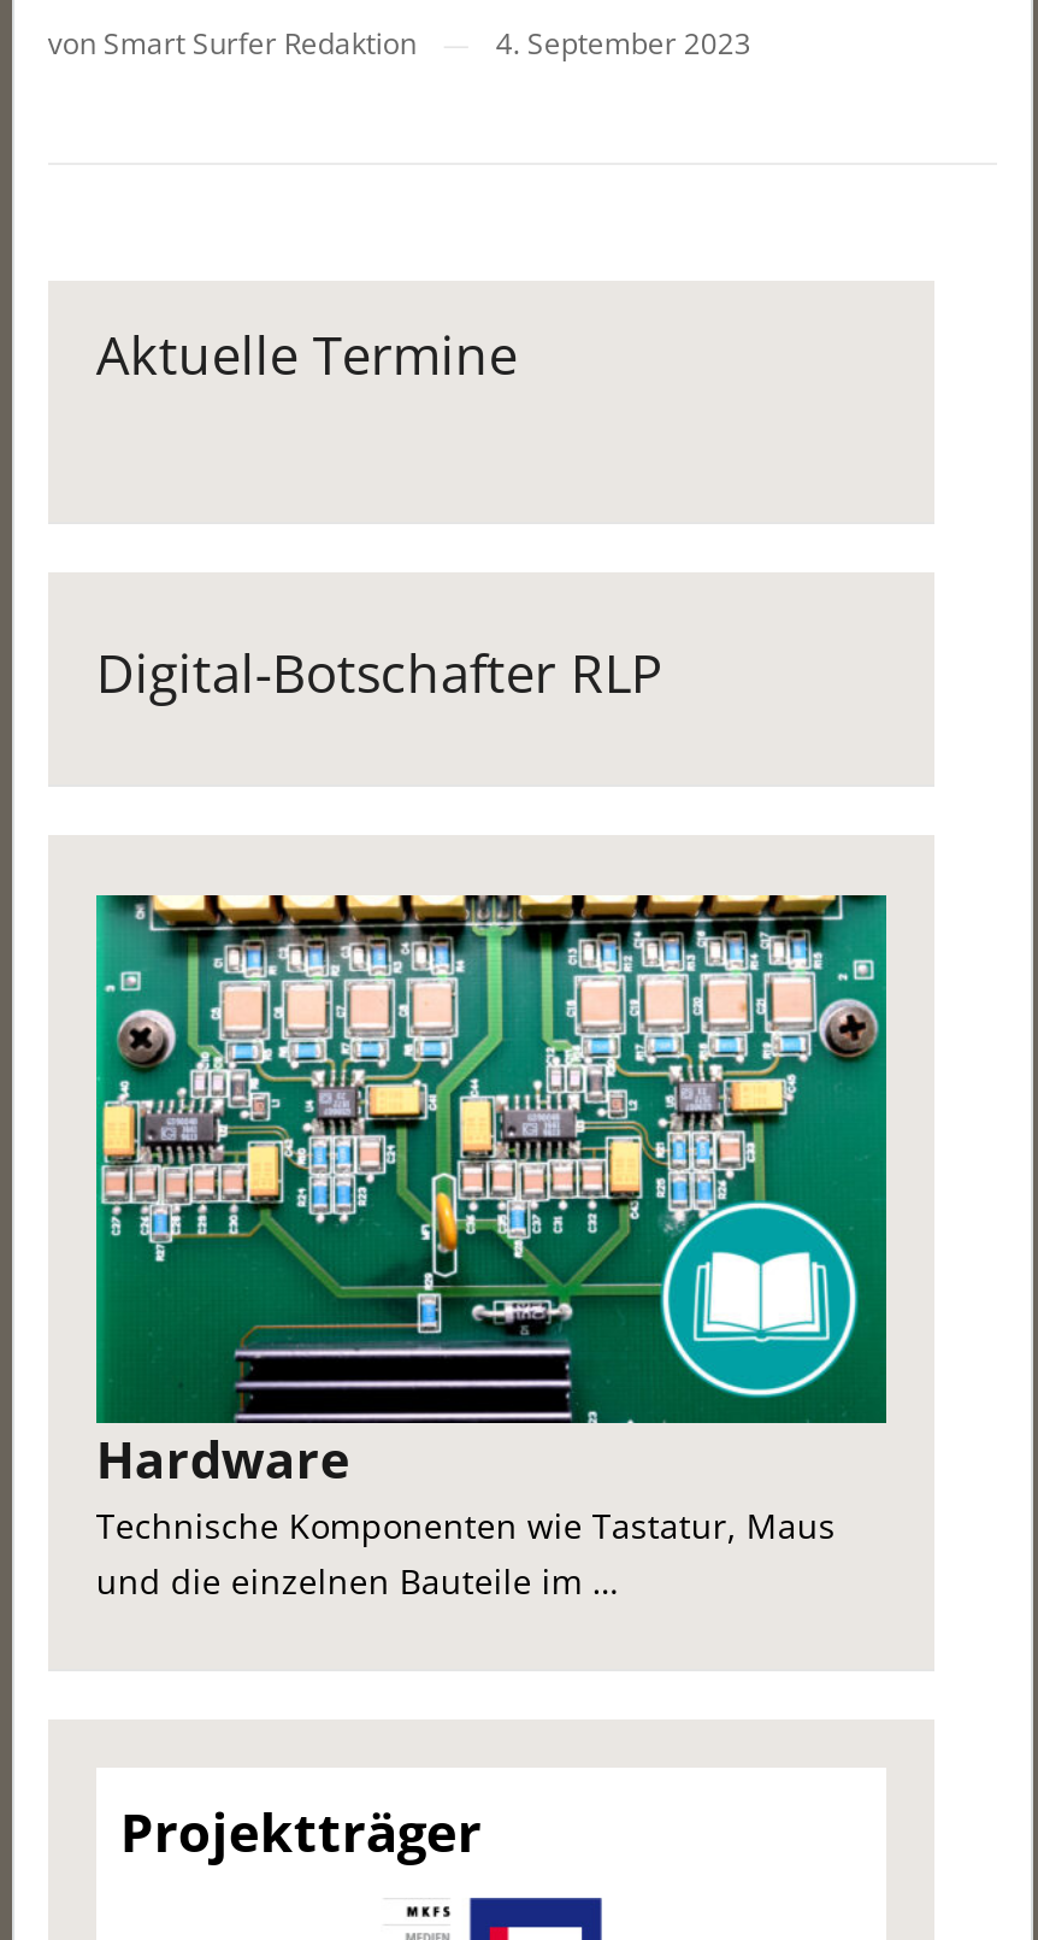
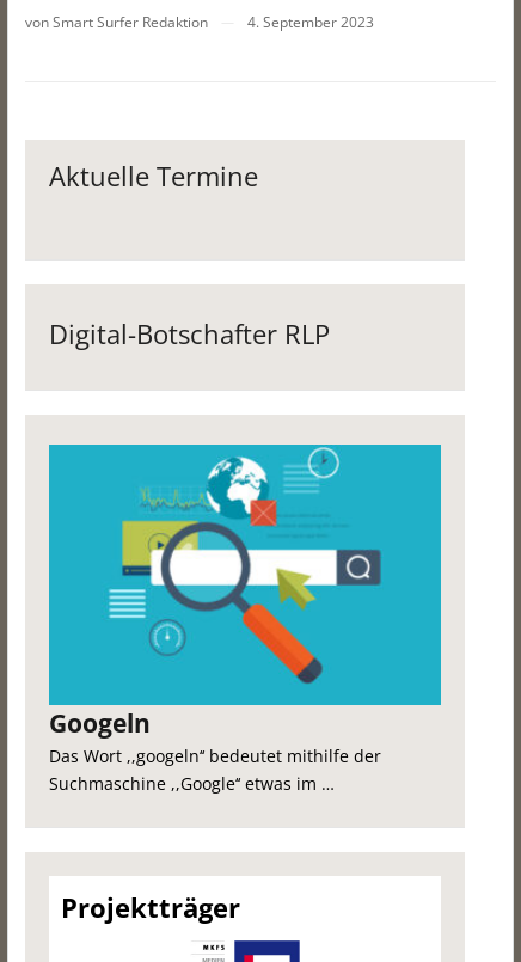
[94,893,889,1604] [image] | Hardware | Technische Komponenten wie Tastatur, Maus | und die einzelnen Bauteile im … -> [48,443,442,795] [image] | Googeln | Das Wort ,,googeln‘‘ bedeutet mithilfe der | Suchmaschine ,,Google‘‘ etwas im …

